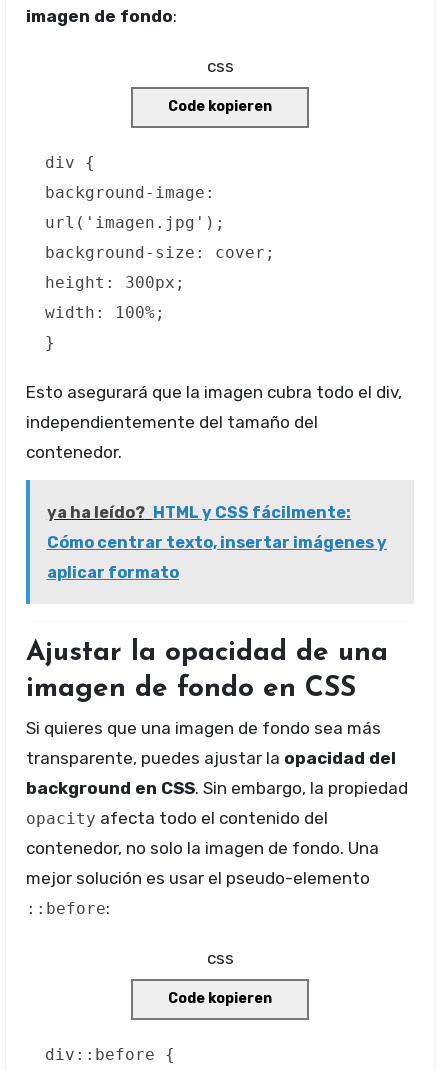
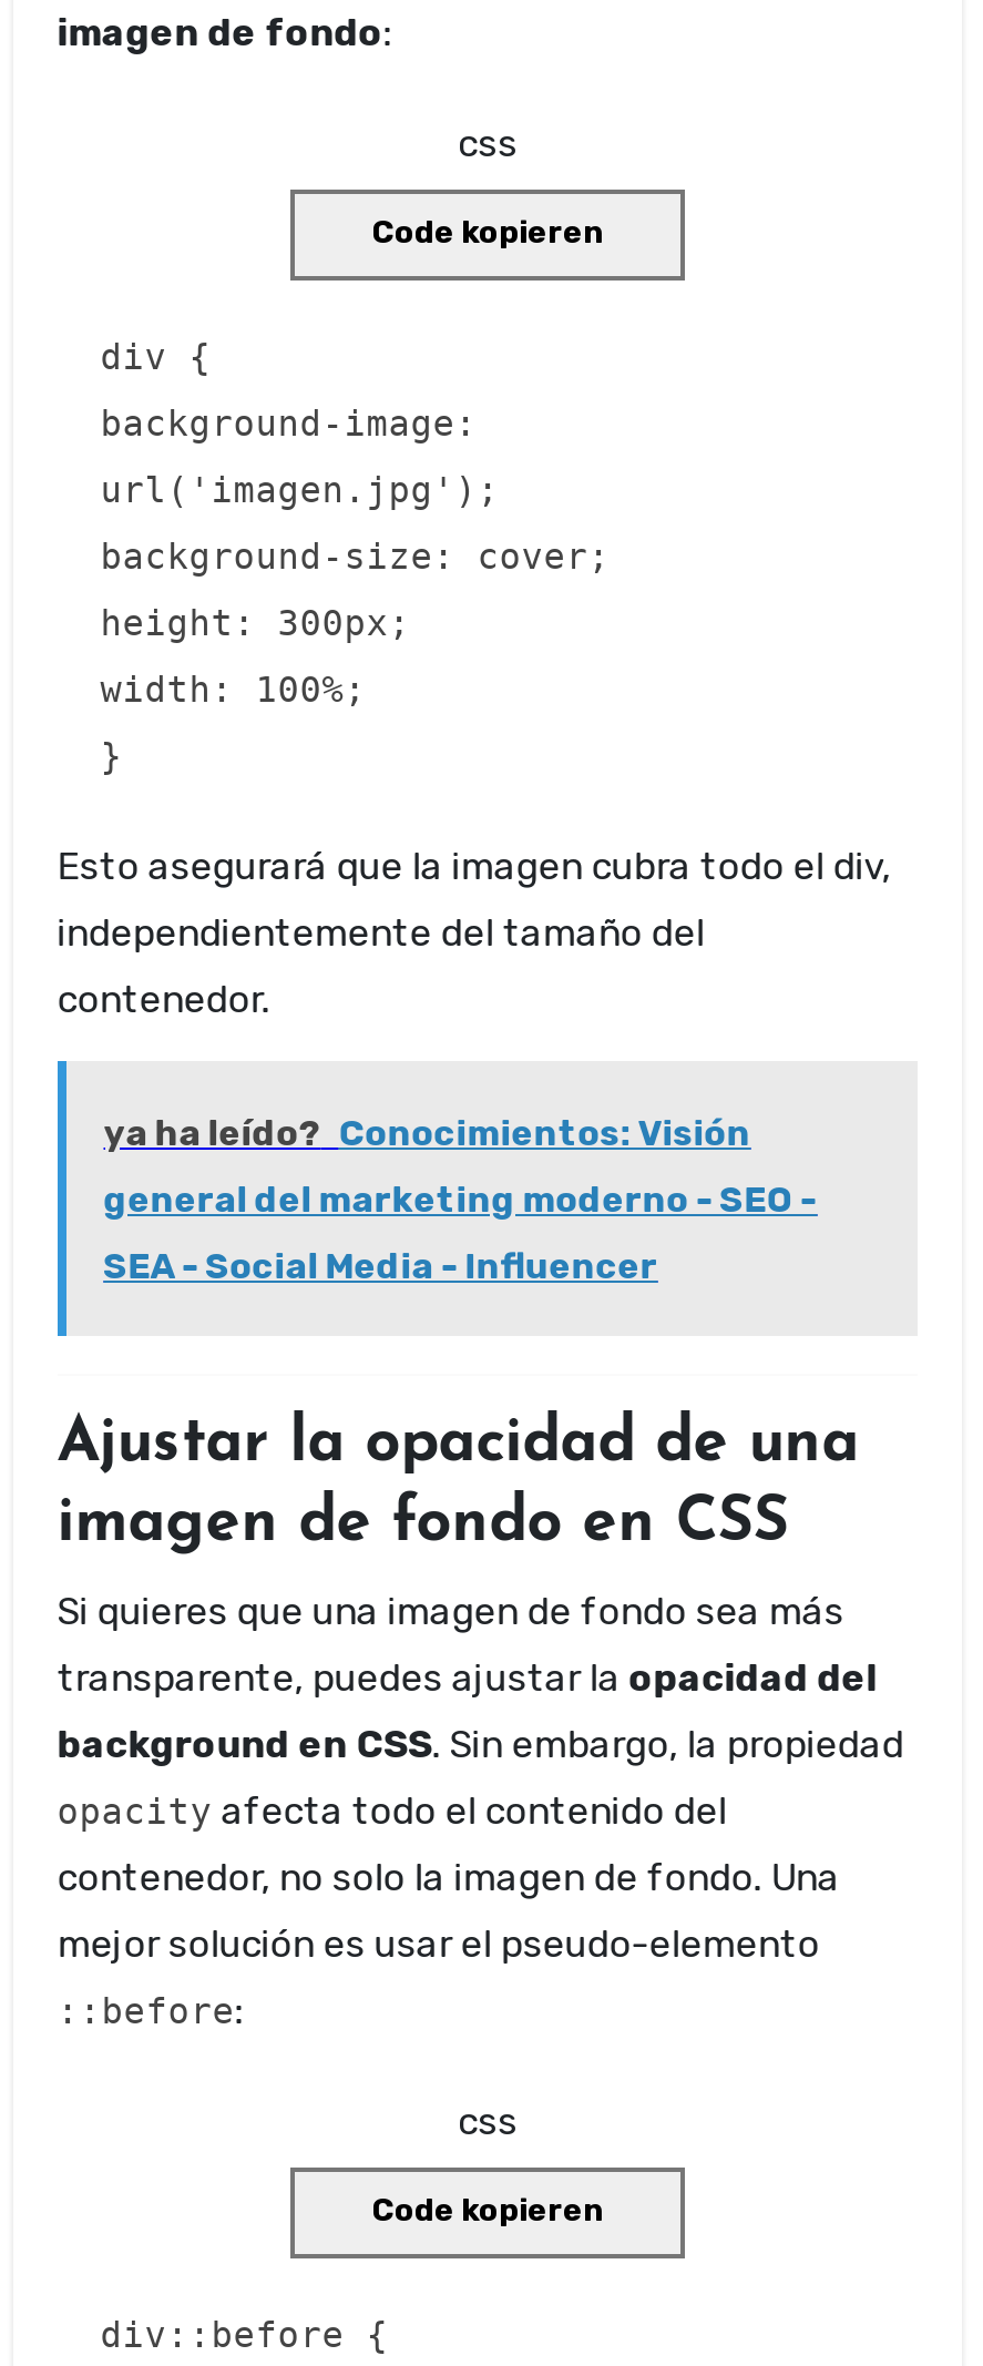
[47,502,351,521] ya ha leído? HTML y CSS fácilmente: -> [104,1111,751,1153] ya ha leído? Conocimientos: Visión
[47,532,387,551] Cómo centrar texto, insertar imágenes y -> [104,1177,817,1220] general del marketing moderno - SEO -
[47,562,179,581] aplicar formato -> [104,1244,658,1286] SEA - Social Media - Influencer

